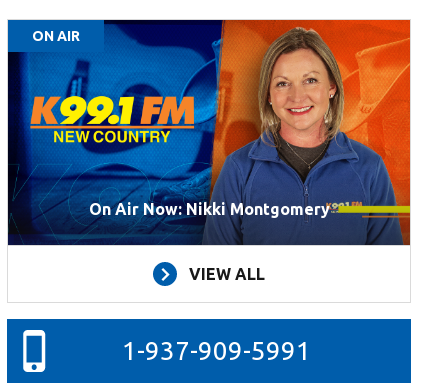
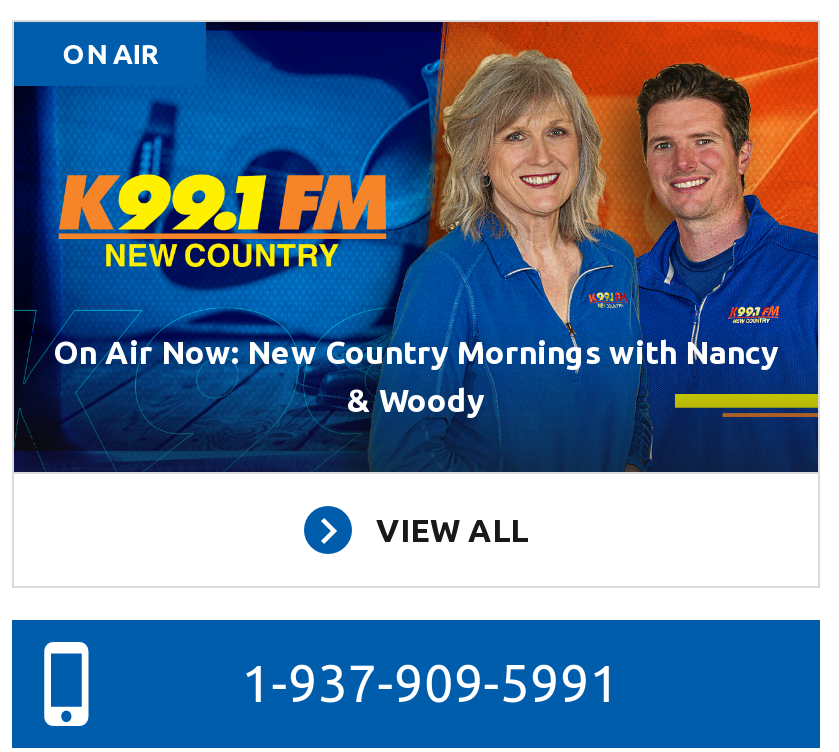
[88,26,411,245] [image] | On Air Now: Nikki Montgomery -> [53,38,820,472] [image] | On Air Now: New Country Mornings with Nancy | & Woody

